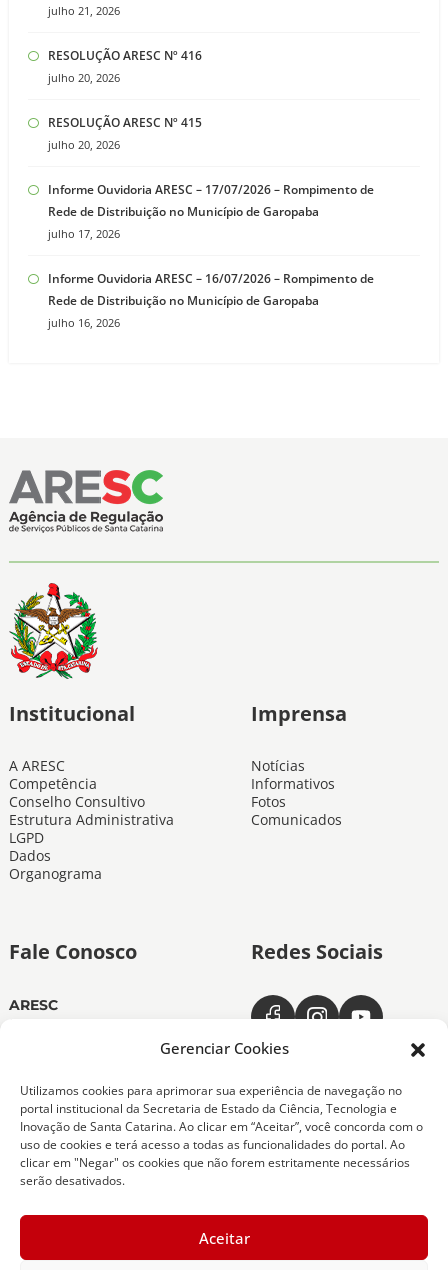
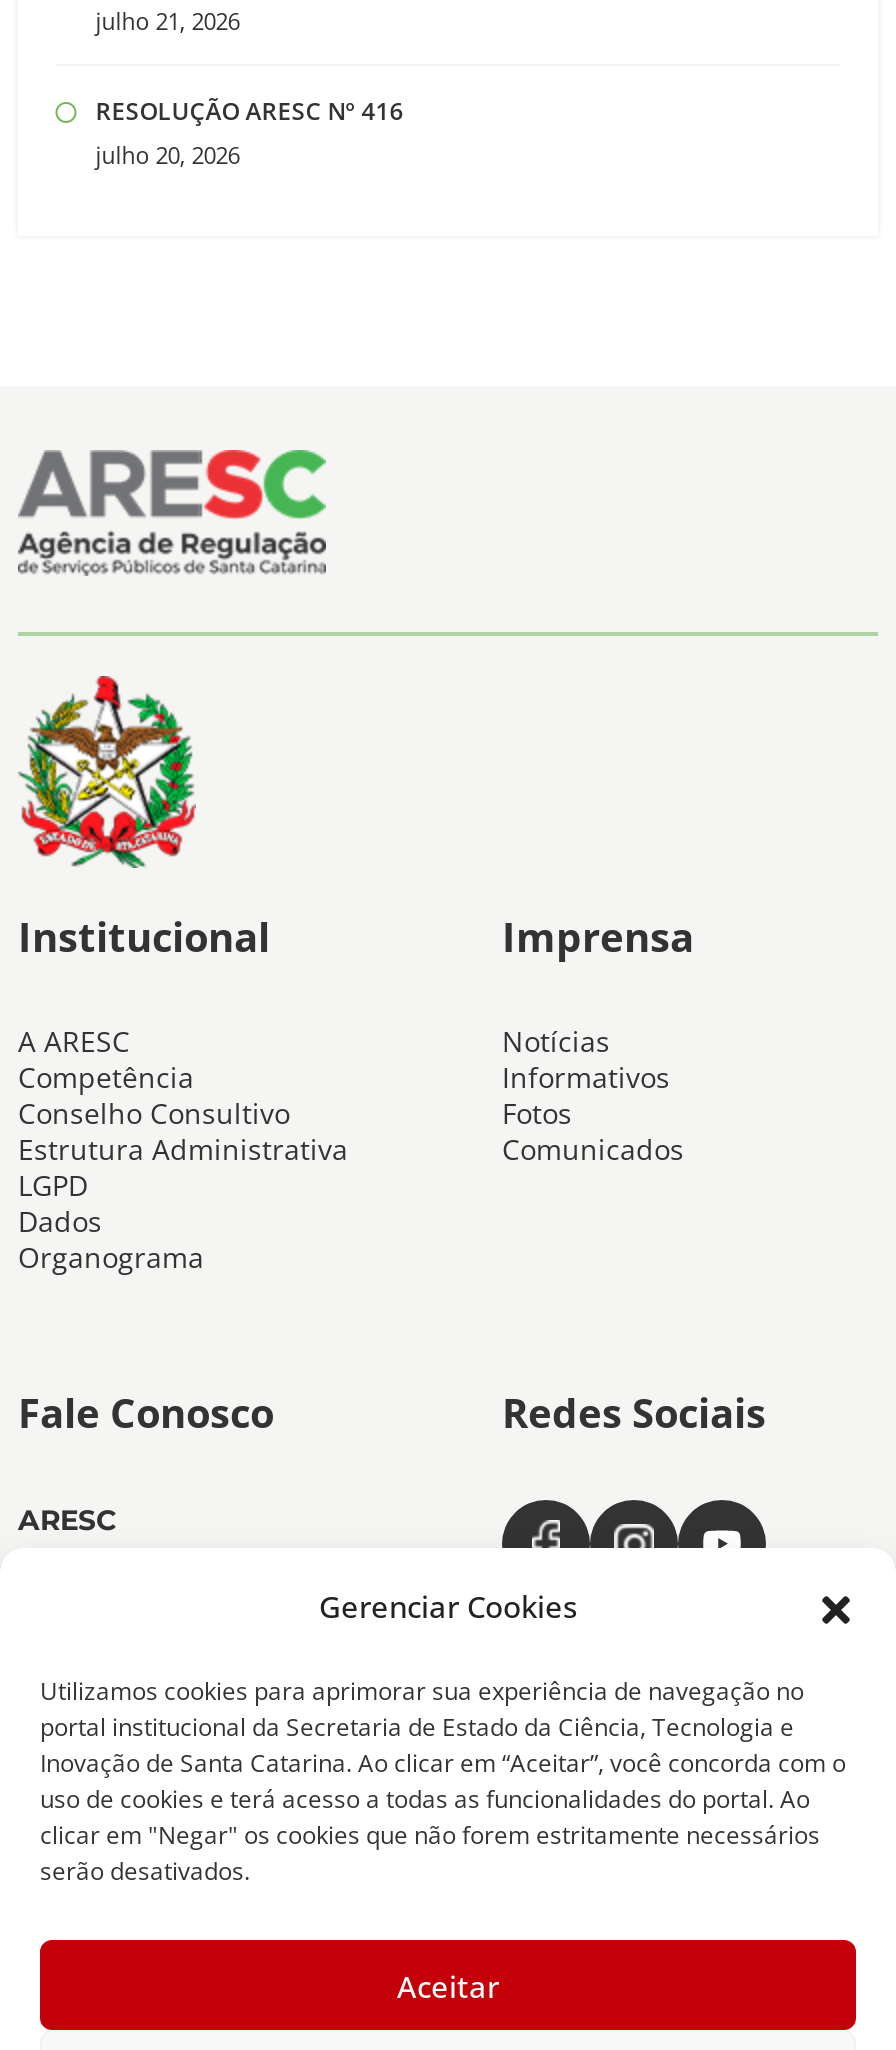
[48,114,374,330] RESOLUÇÃO ARESC Nº 415 | julho 20, 2026 | Informe Ouvidoria ARESC – 17/07/2026 – Rompimento de | Rede de Distribuição no Município de Garopaba | julho 17, 2026 | Informe Ouvidoria ARESC – 16/07/2026 – Rompimento de | Rede de Distribuição no Município de Garopaba | julho 16, 2026 -> none

